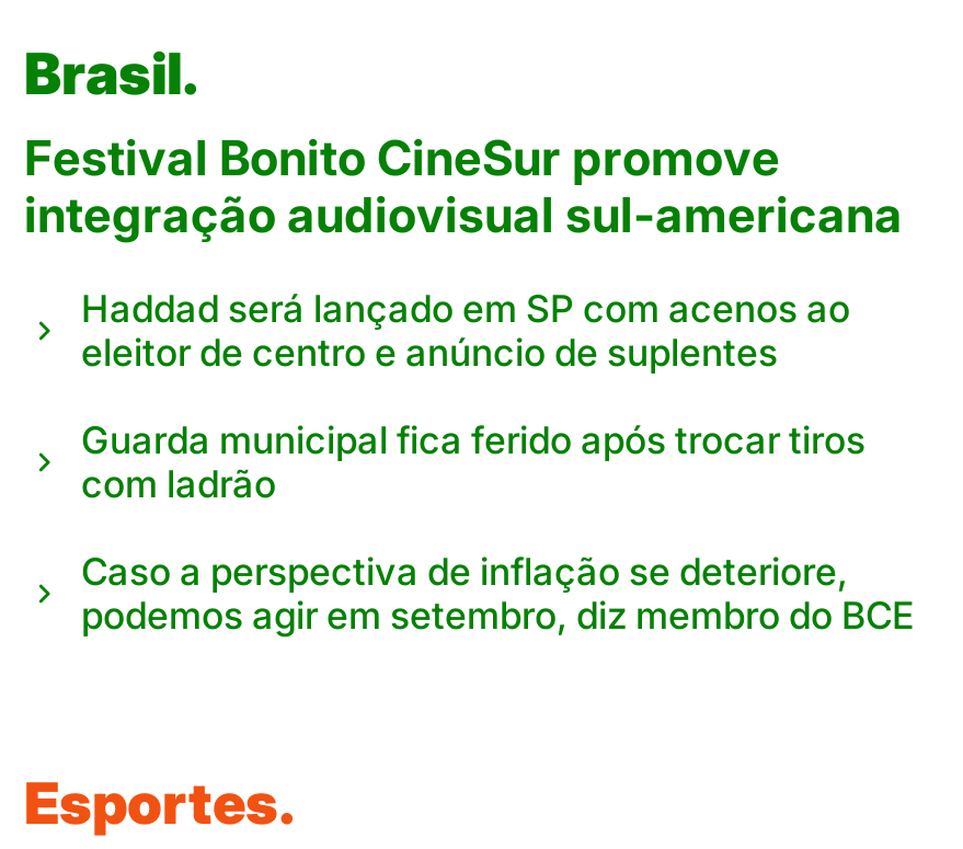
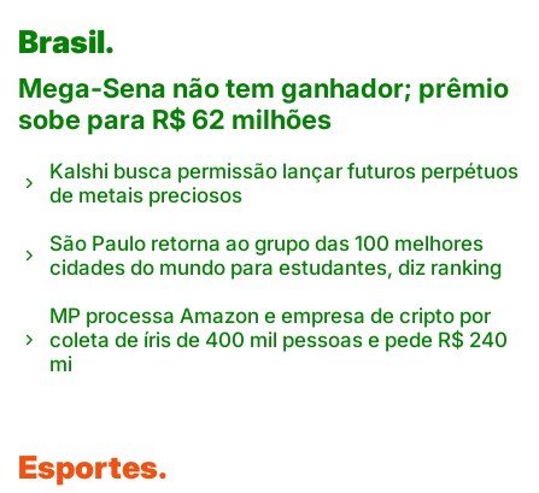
[24,129,903,243] Festival Bonito CineSur promove | integração audiovisual sul-americana -> [18,72,509,135] Mega-Sena não tem ganhador; prêmio | sobe para R$ 62 milhões
[81,287,850,375] Haddad será lançado em SP com acenos ao | eleitor de centro e anúncio de suplentes -> [49,159,519,207] Kalshi busca permissão lançar futuros perpétuos | de metais preciosos
[81,418,865,506] Guarda municipal fica ferido após trocar tiros | com ladrão -> [49,231,502,280] São Paulo retorna ao grupo das 100 melhores | cidades do mundo para estudantes, diz ranking
[81,550,914,638] Caso a perspectiva de inflação se deteriore, | podemos agir em setembro, diz membro do BCE -> [49,304,508,376] MP processa Amazon e empresa de cripto por | coleta de íris de 400 mil pessoas e pede R$ 240 | mi

